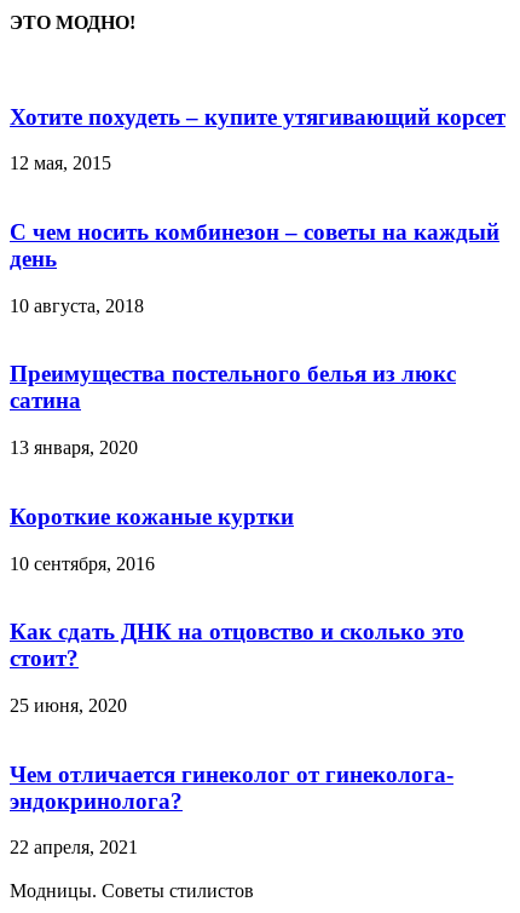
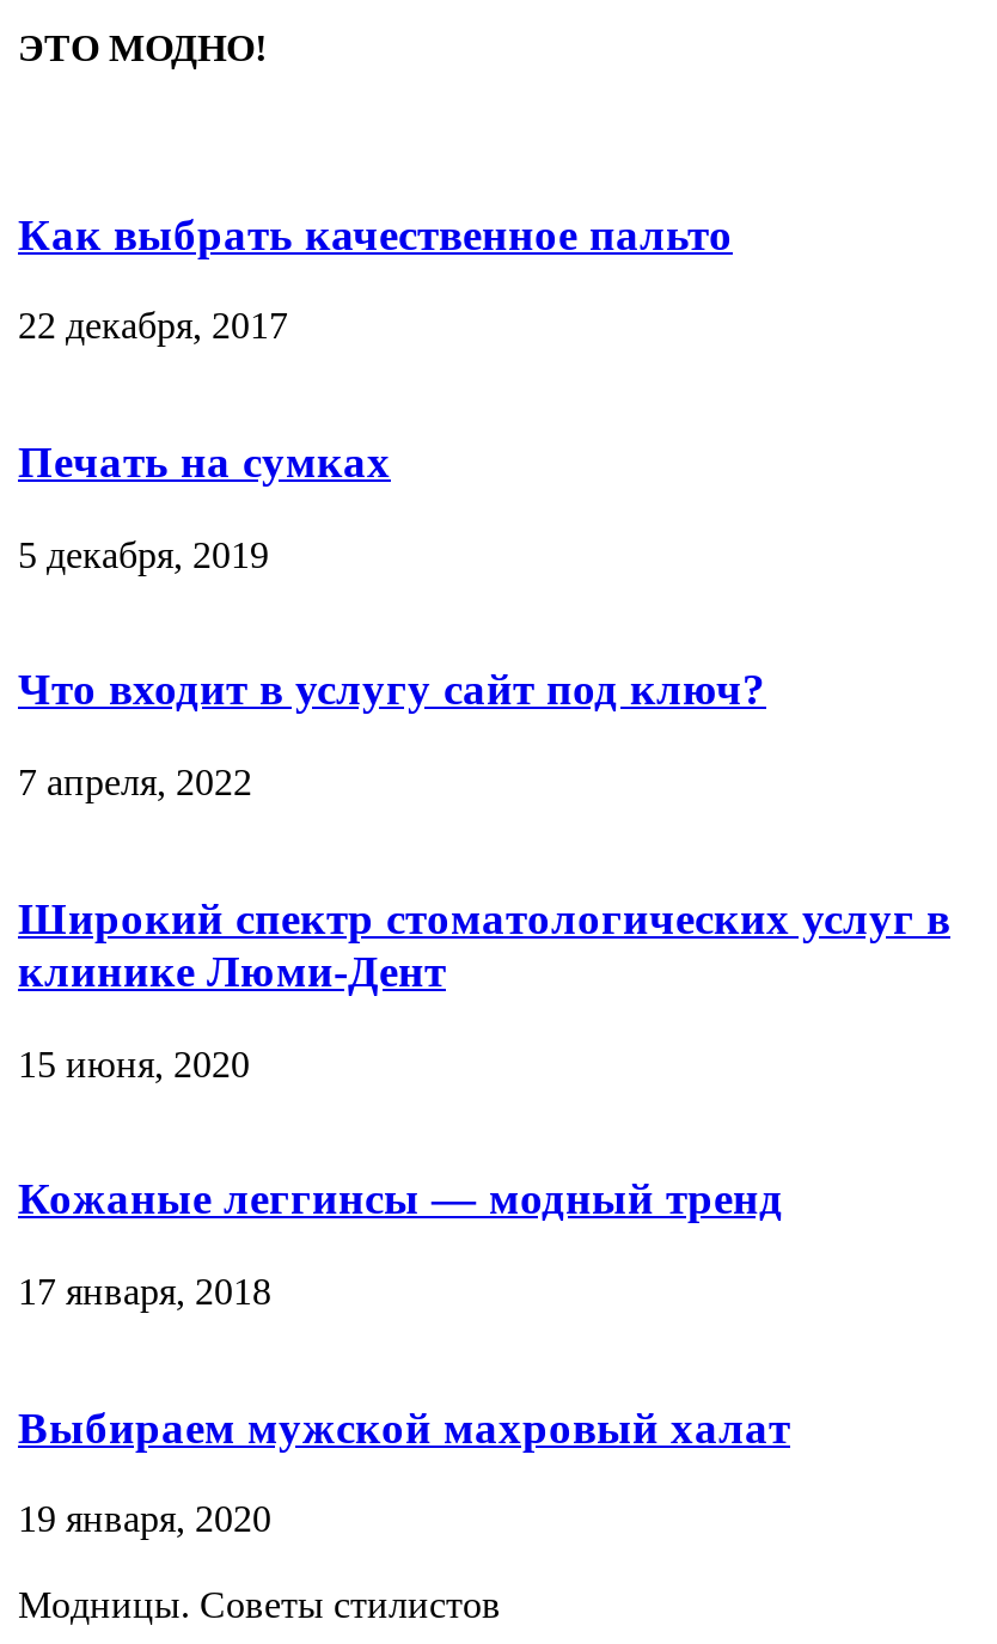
[10,104,505,129] Хотите похудеть – купите утягивающий корсет -> [18,208,733,258] Как выбрать качественное пальто
[10,153,111,173] 12 мая, 2015 -> [18,305,288,346] 22 декабря, 2017
[10,219,499,271] С чем носить комбинезон – советы на каждый | день -> [18,436,391,487] Печать на сумках
[10,295,144,316] 10 августа, 2018 -> [18,534,269,574] 5 декабря, 2019
[10,361,456,413] Преимущества постельного белья из люкс | сатина -> [18,665,766,715] Что входит в услугу сайт под ключ?
[10,437,138,458] 13 января, 2020 -> [18,762,252,803] 7 апреля, 2022
[10,503,294,529] Короткие кожаные куртки -> [18,893,950,995] Широкий спектр стоматологических услуг в | клинике Люми-Дент
[10,553,155,573] 10 сентября, 2016 -> [18,1043,250,1083] 15 июня, 2020
[10,619,464,671] Как сдать ДНК на отцовство и сколько это | стоит? -> [18,1174,783,1224] Кожаные леггинсы — модный тренд
[10,695,127,716] 25 июня, 2020 -> [18,1271,271,1312] 17 января, 2018
[10,761,453,813] Чем отличается гинеколог от гинеколога- | эндокринолога? -> [18,1402,790,1452] Выбираем мужской махровый халат
[10,837,138,858] 22 апреля, 2021 -> [18,1499,271,1540] 19 января, 2020

